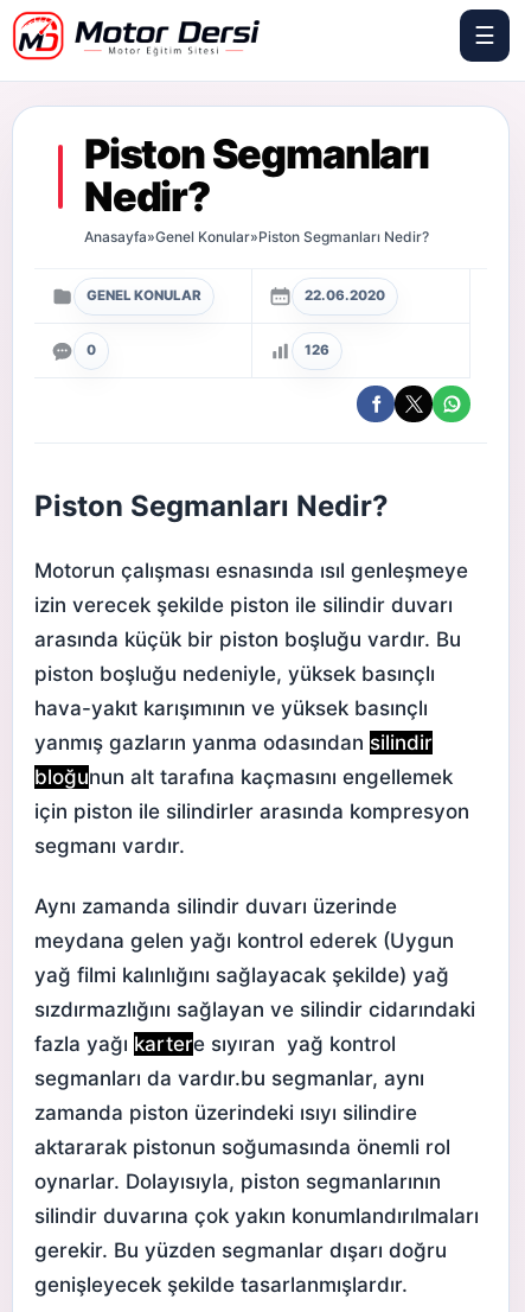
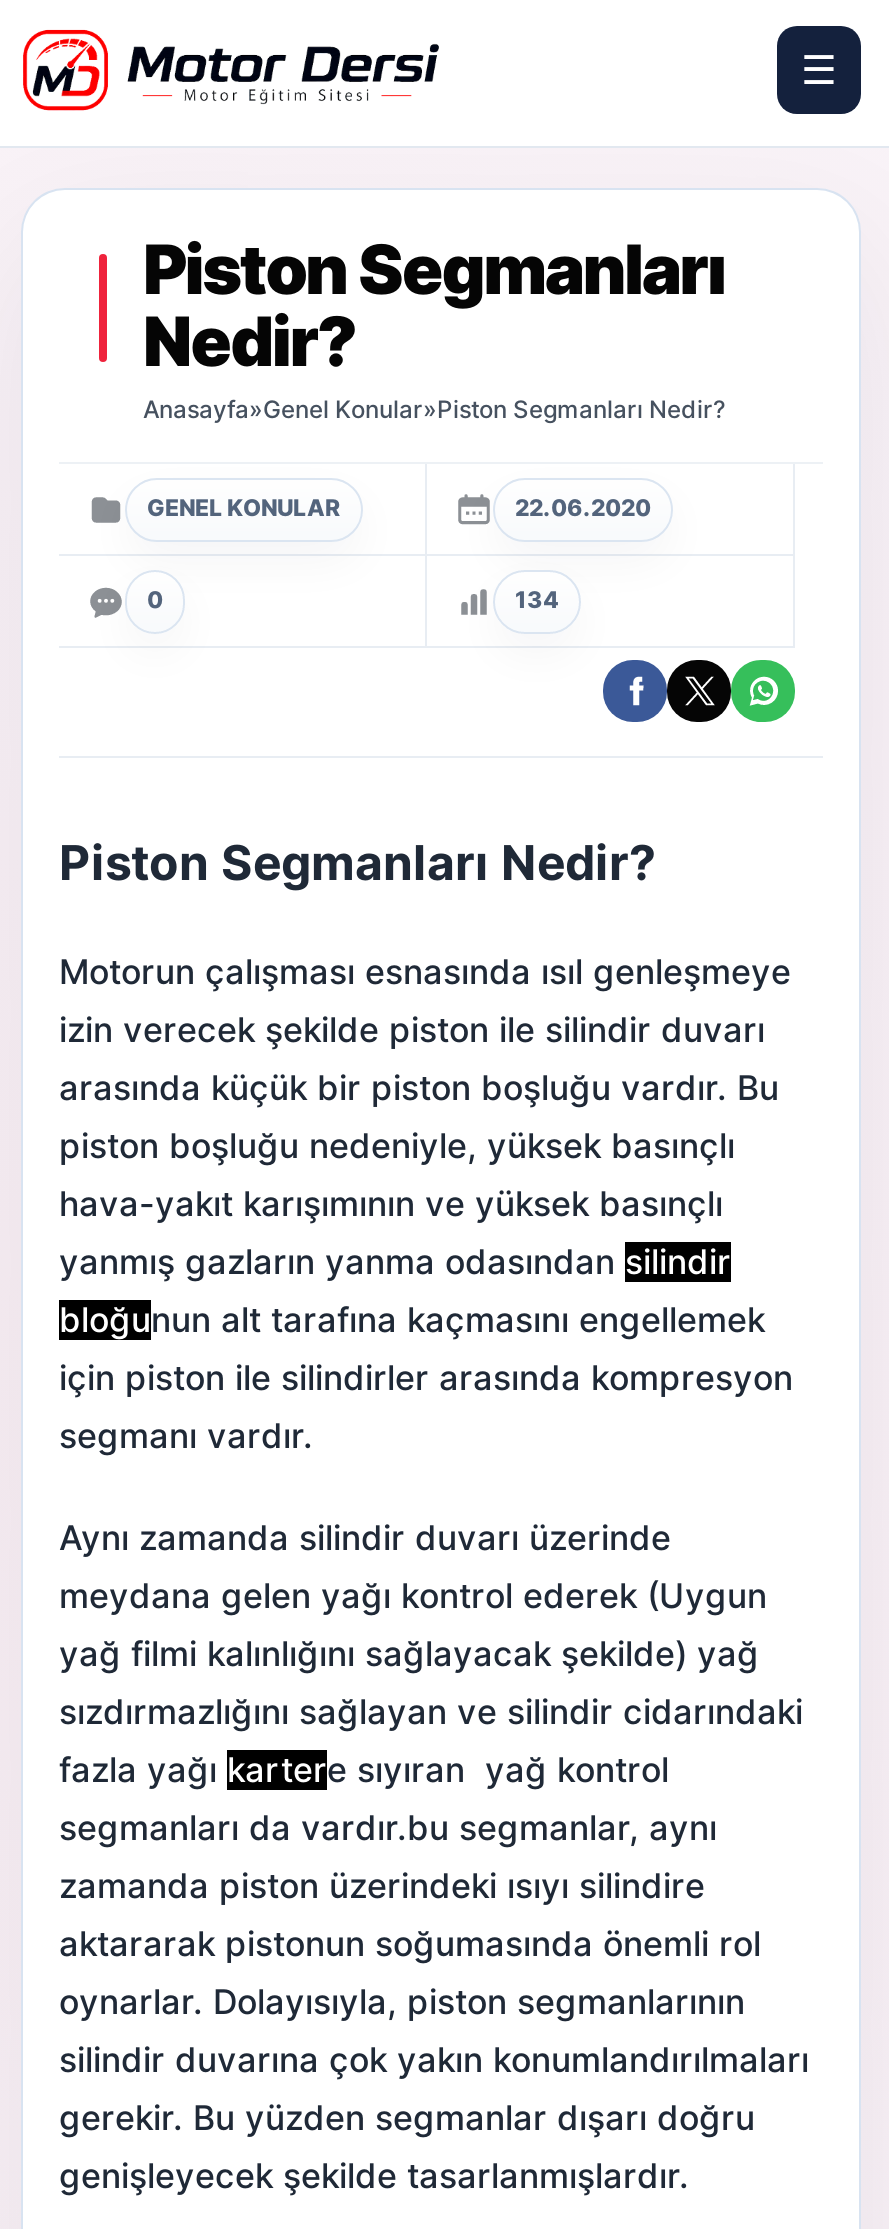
[305,342,329,358] 126 -> [515,586,559,614] 134

